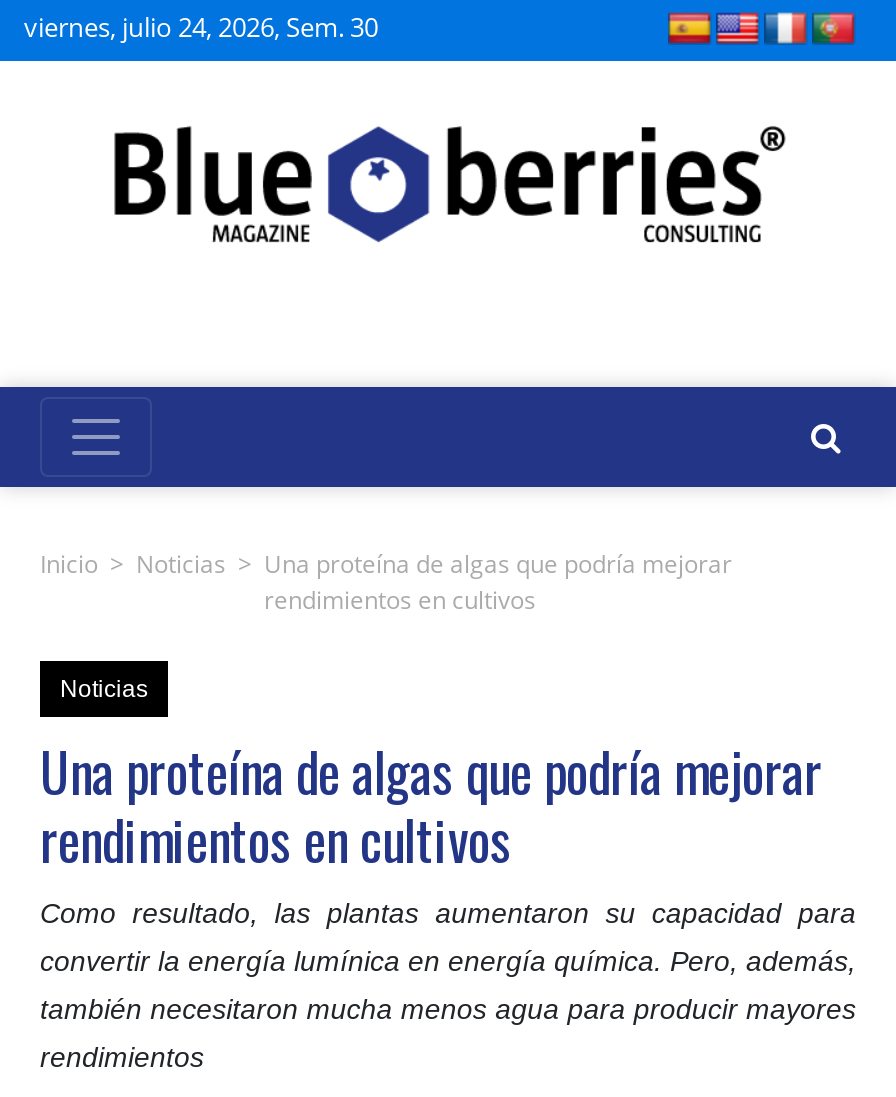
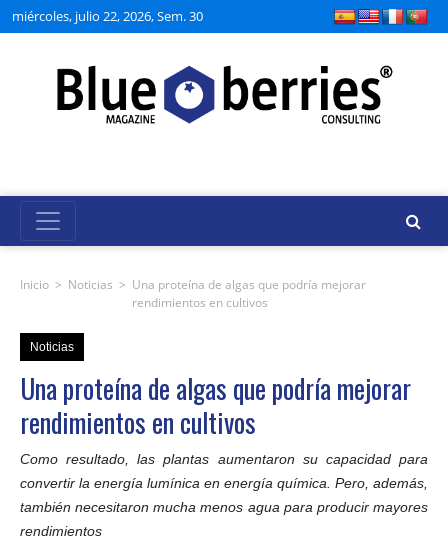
[24,9,378,45] viernes, julio 24, 2026, Sem. 30 -> [12,7,203,25] miércoles, julio 22, 2026, Sem. 30

